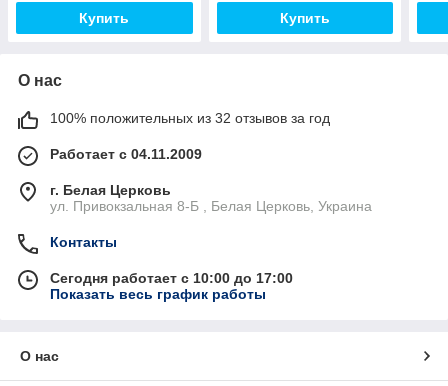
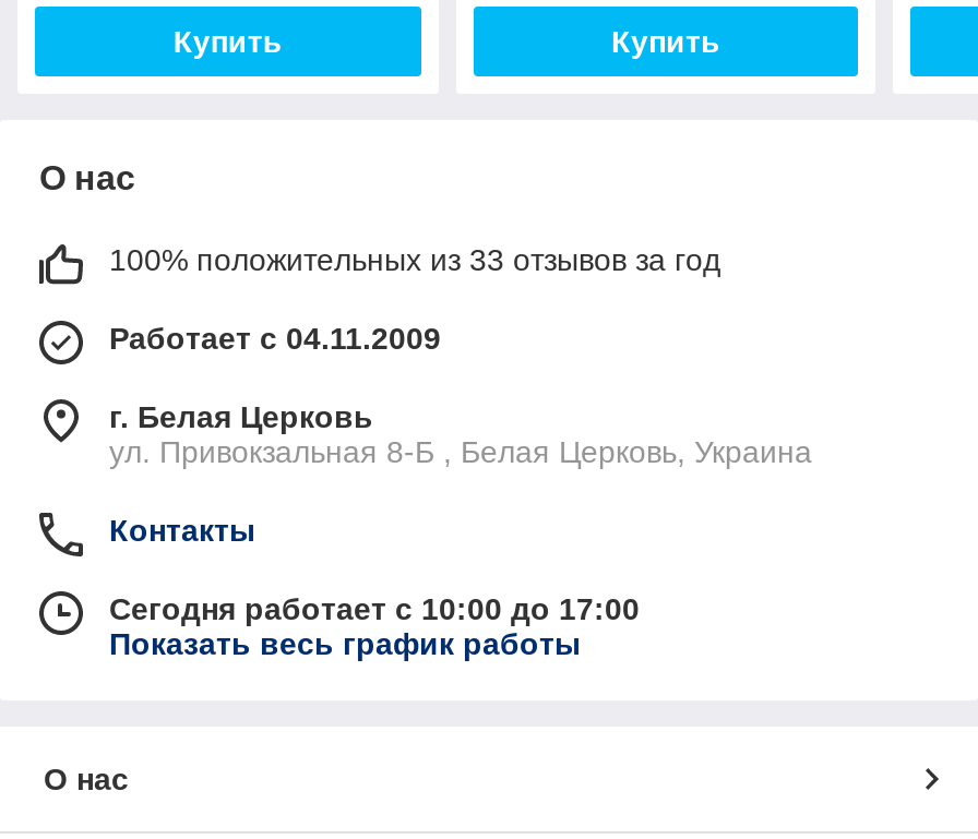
[50,110,330,126] 100% положительных из 32 отзывов за год -> [109,242,720,277] 100% положительных из 33 отзывов за год

